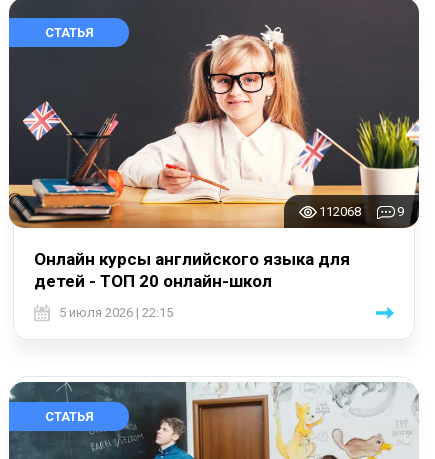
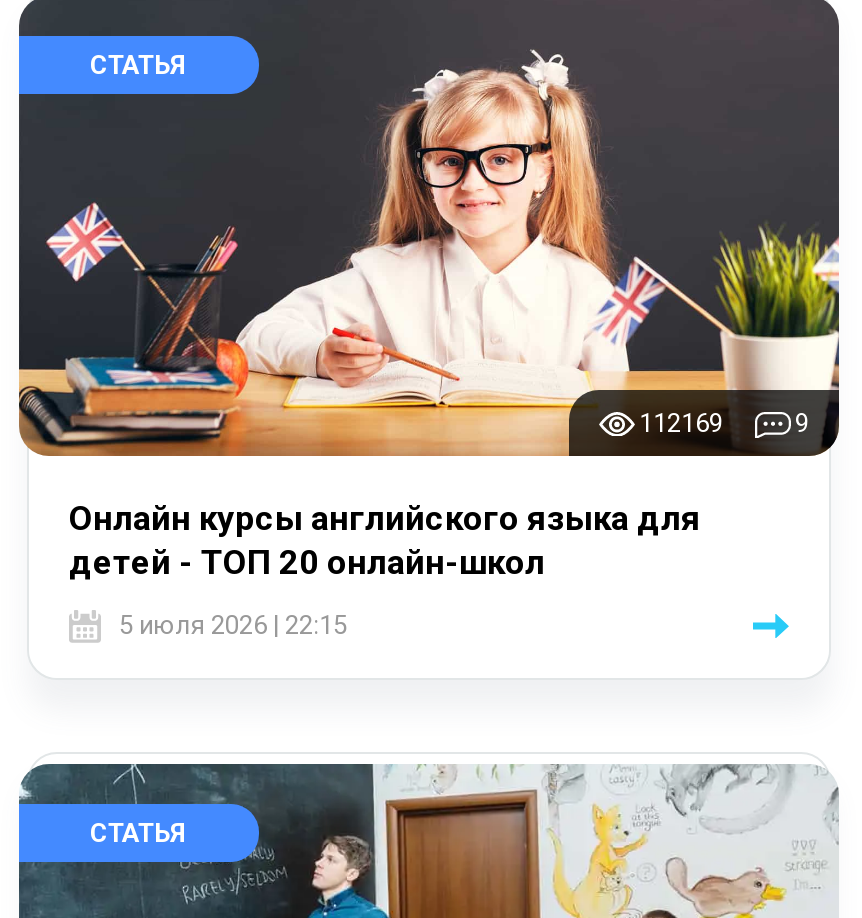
[319,204,361,219] 112068 -> [639,408,723,438] 112169

